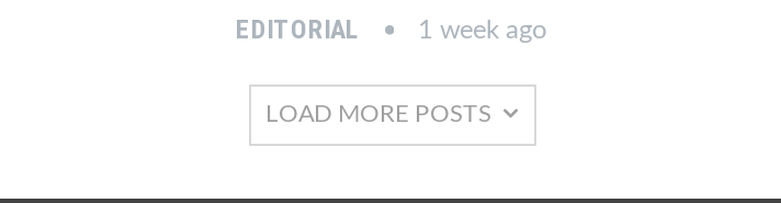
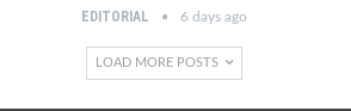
[236,14,547,45] EDITORIAL 1 week ago -> [81,8,247,25] EDITORIAL 6 days ago

